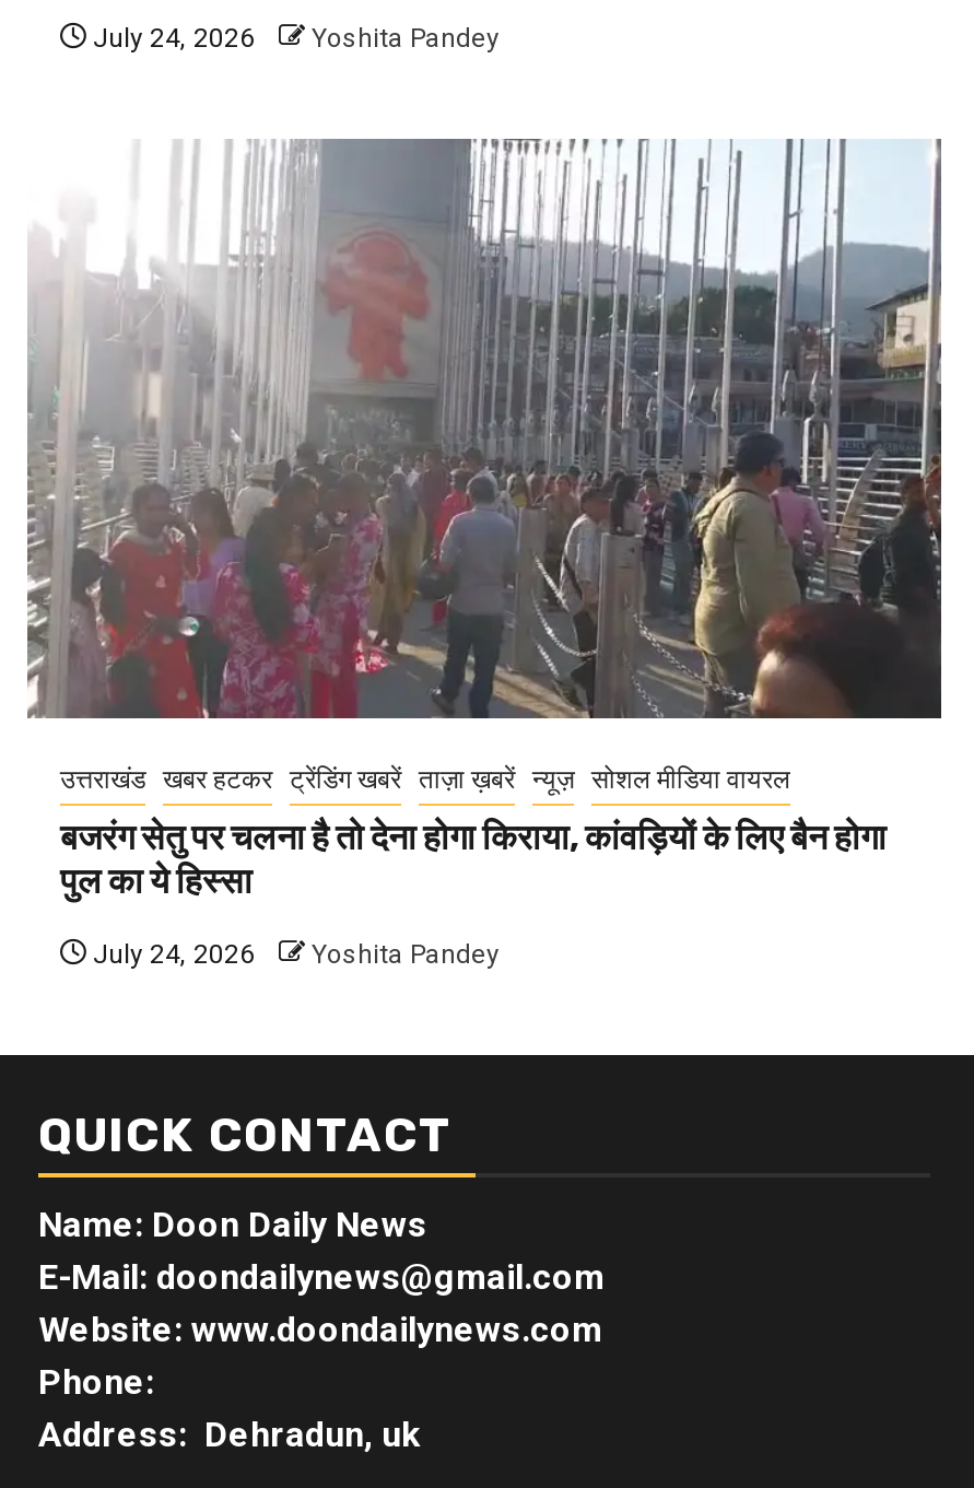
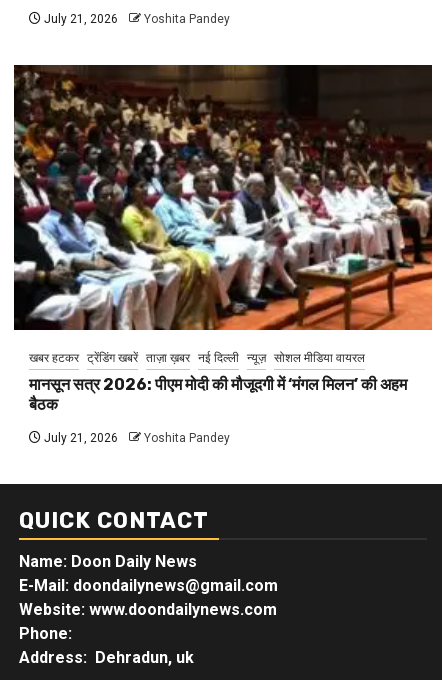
[86,23,500,53] July 24, 2026 Yoshita Pandey -> [41,12,230,26] July 21, 2026 Yoshita Pandey
[25,137,943,795] [image] | उत्तराखंड खबर हटकर ट्रेंडिंग खबरें ताज़ा ख़बरें न्यूज़ सोशल मीडिया वायरल -> [13,64,433,365] [image] | खबर हटकर ट्रेंडिंग खबरें ताज़ा ख़बर नई दिल्ली न्यूज़ सोशल मीडिया वायरल
[60,816,887,902] बजरंग सेतु पर चलना है तो देना होगा किराया, कांवड़ियों के लिए बैन होगा | पुल का ये हिस्सा -> [29,375,407,414] मानसून सत्र 2026: पीएम मोदी की मौजूदगी में ‘मंगल मिलन’ की अहम | बैठक
[86,939,500,970] July 24, 2026 Yoshita Pandey -> [41,431,230,445] July 21, 2026 Yoshita Pandey

